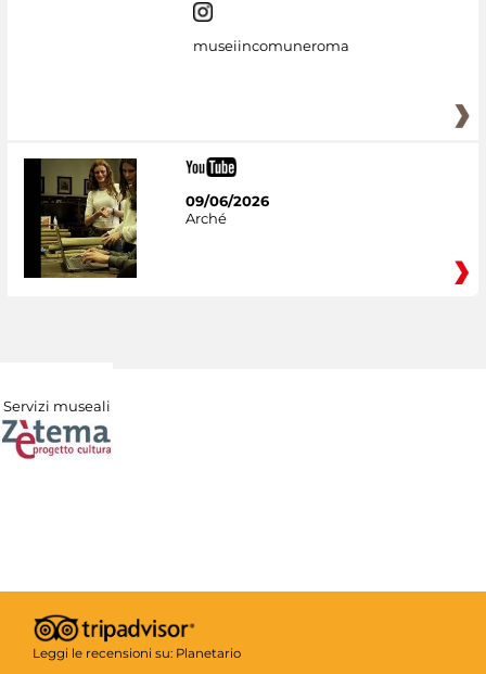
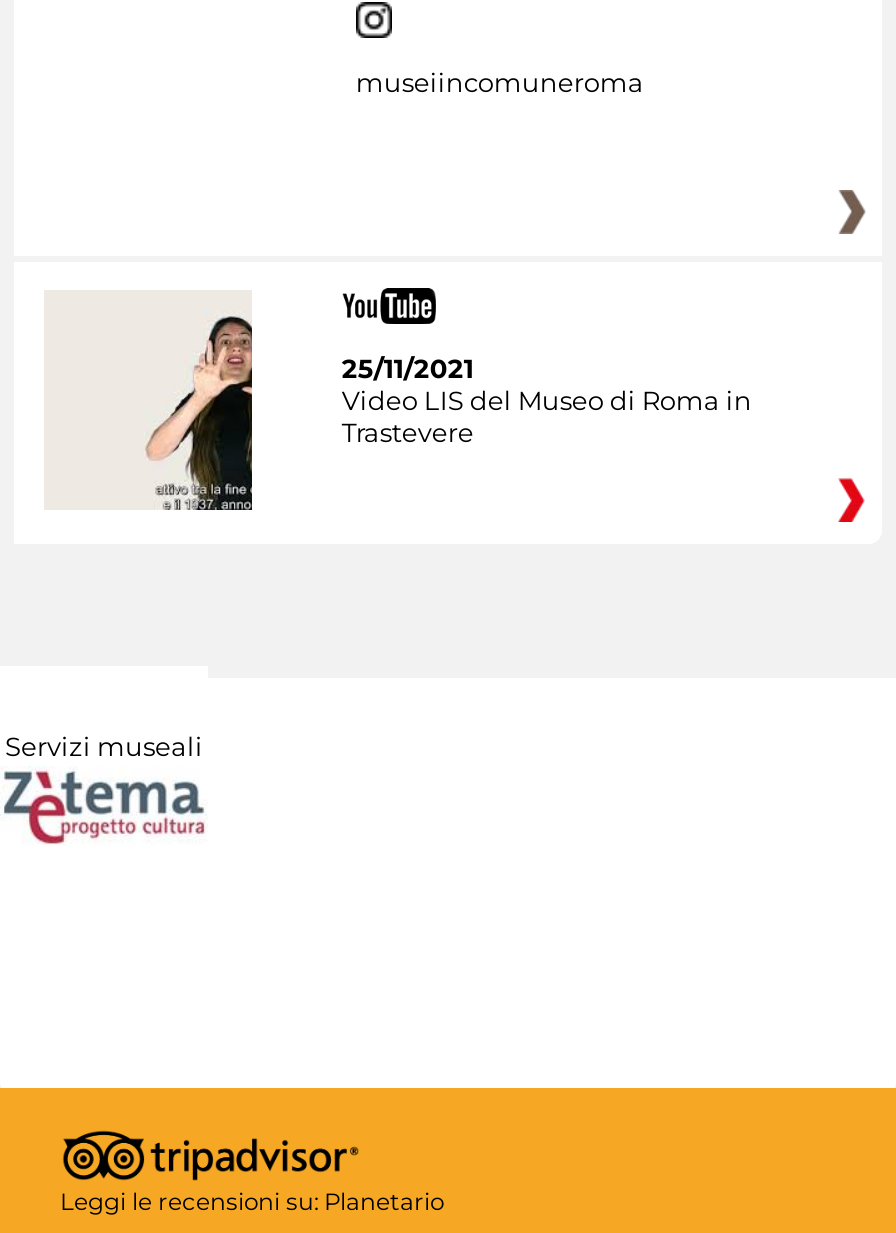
[23,157,138,279] [image] -> [44,290,254,512] [image]
[185,192,269,227] 09/06/2026 | Arché -> [342,353,752,449] 25/11/2021 | Video LIS del Museo di Roma in | Trastevere

